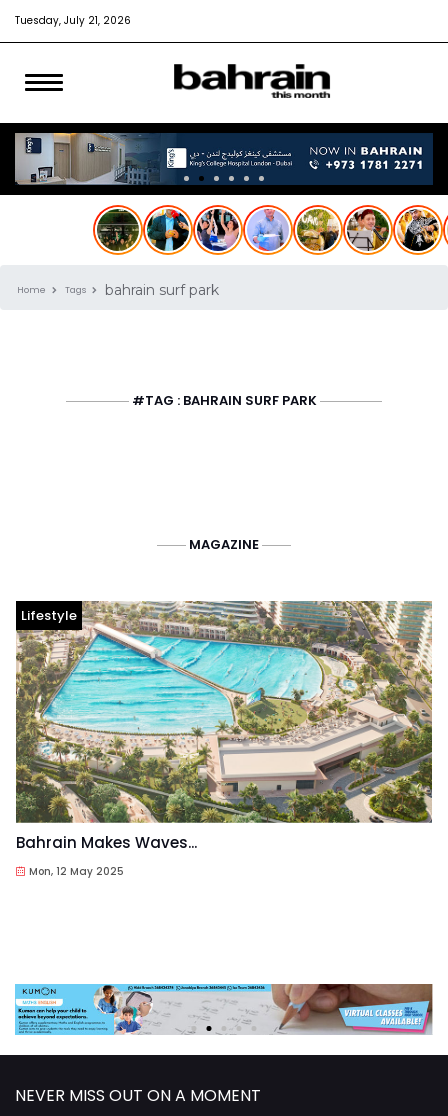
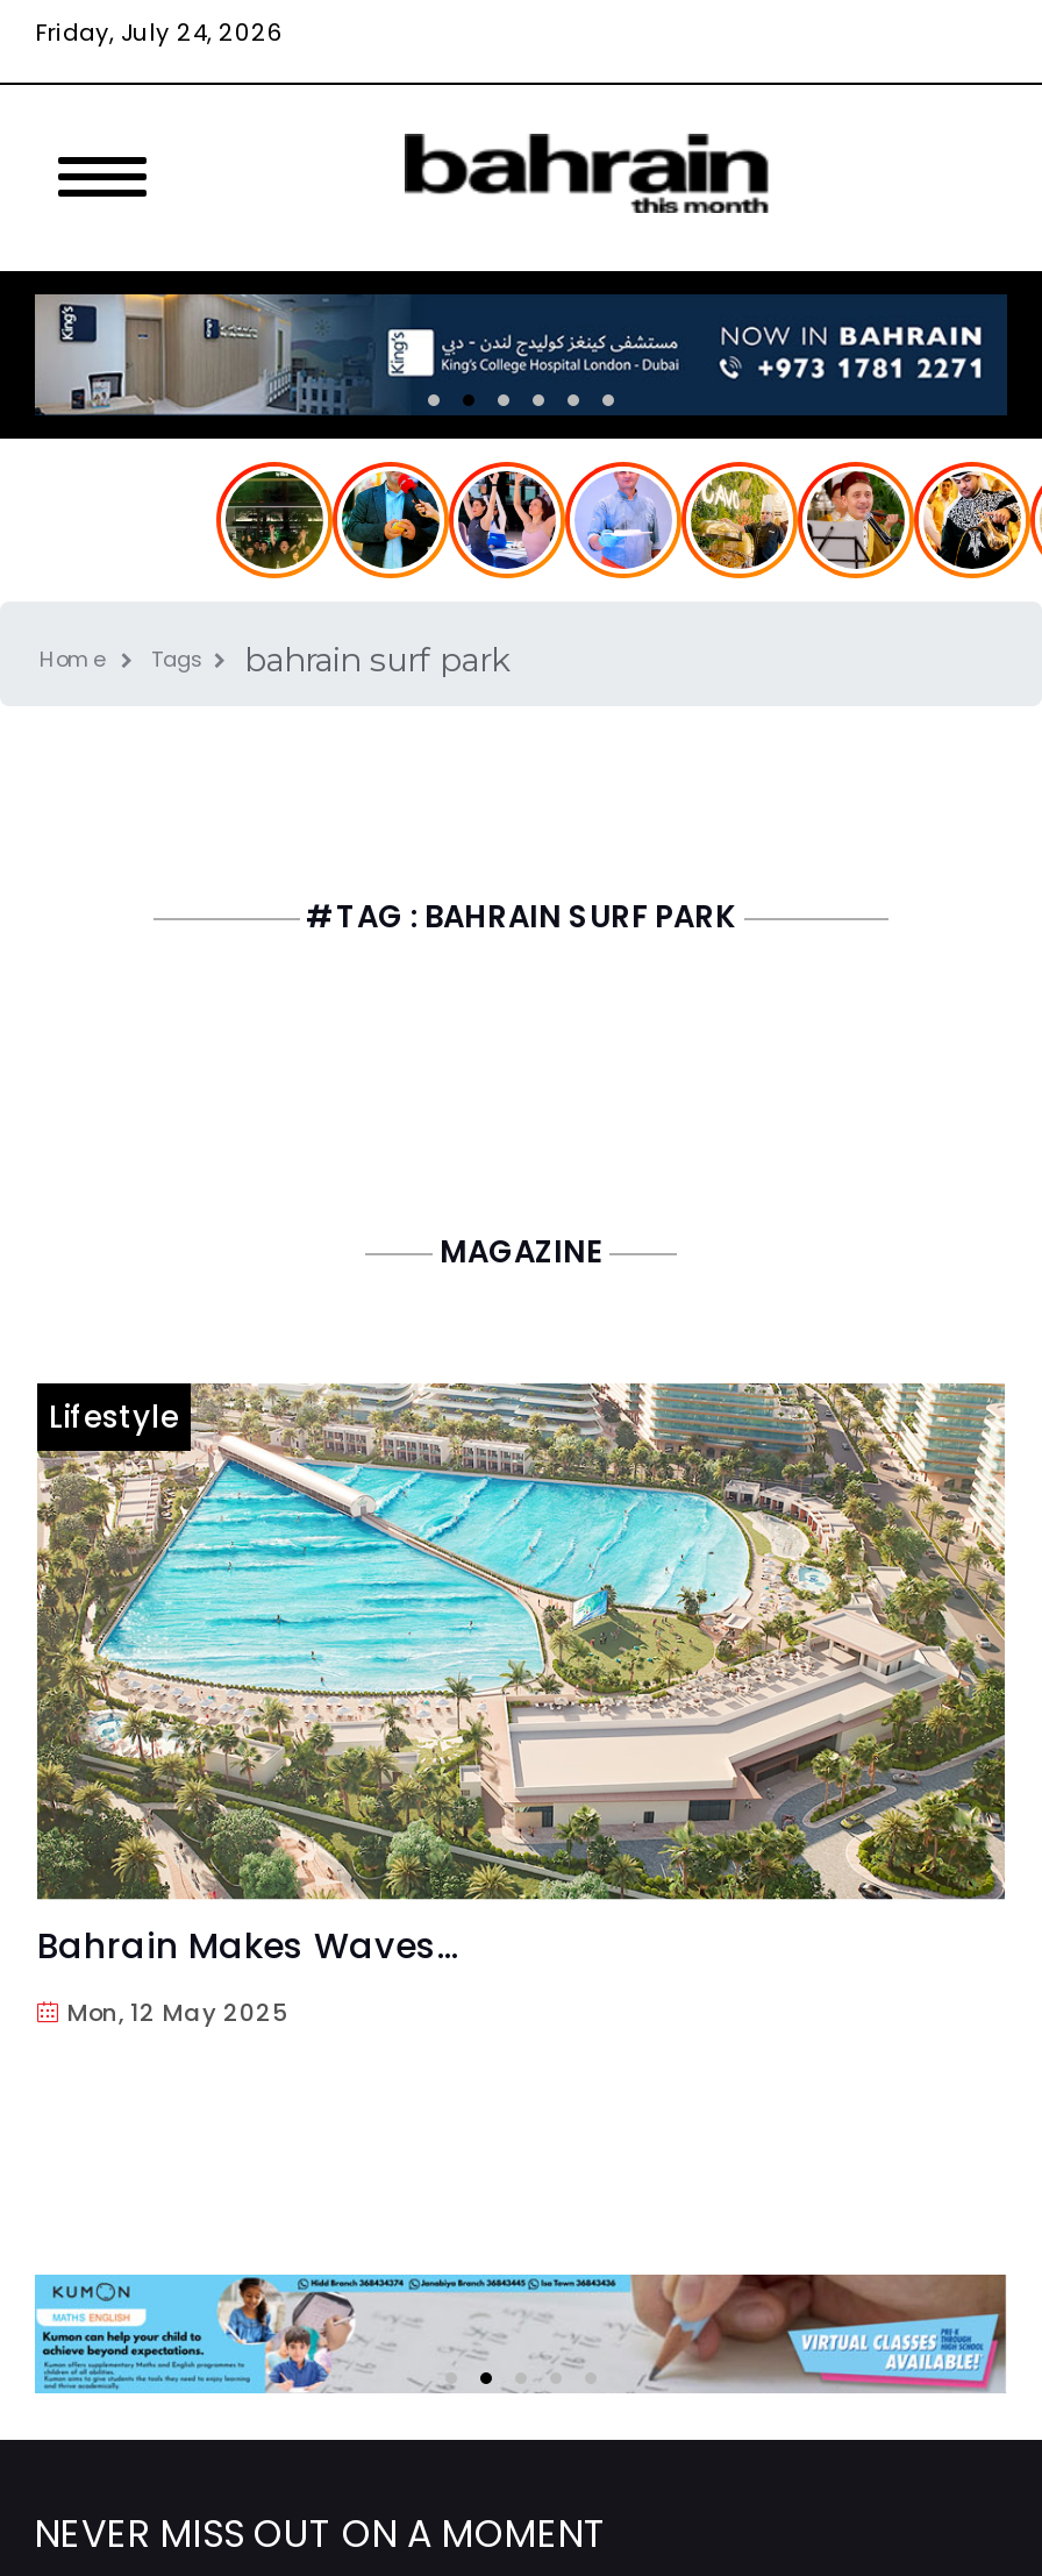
[15,13,131,28] Tuesday, July 21, 2026 -> [35,15,284,50] Friday, July 24, 2026

